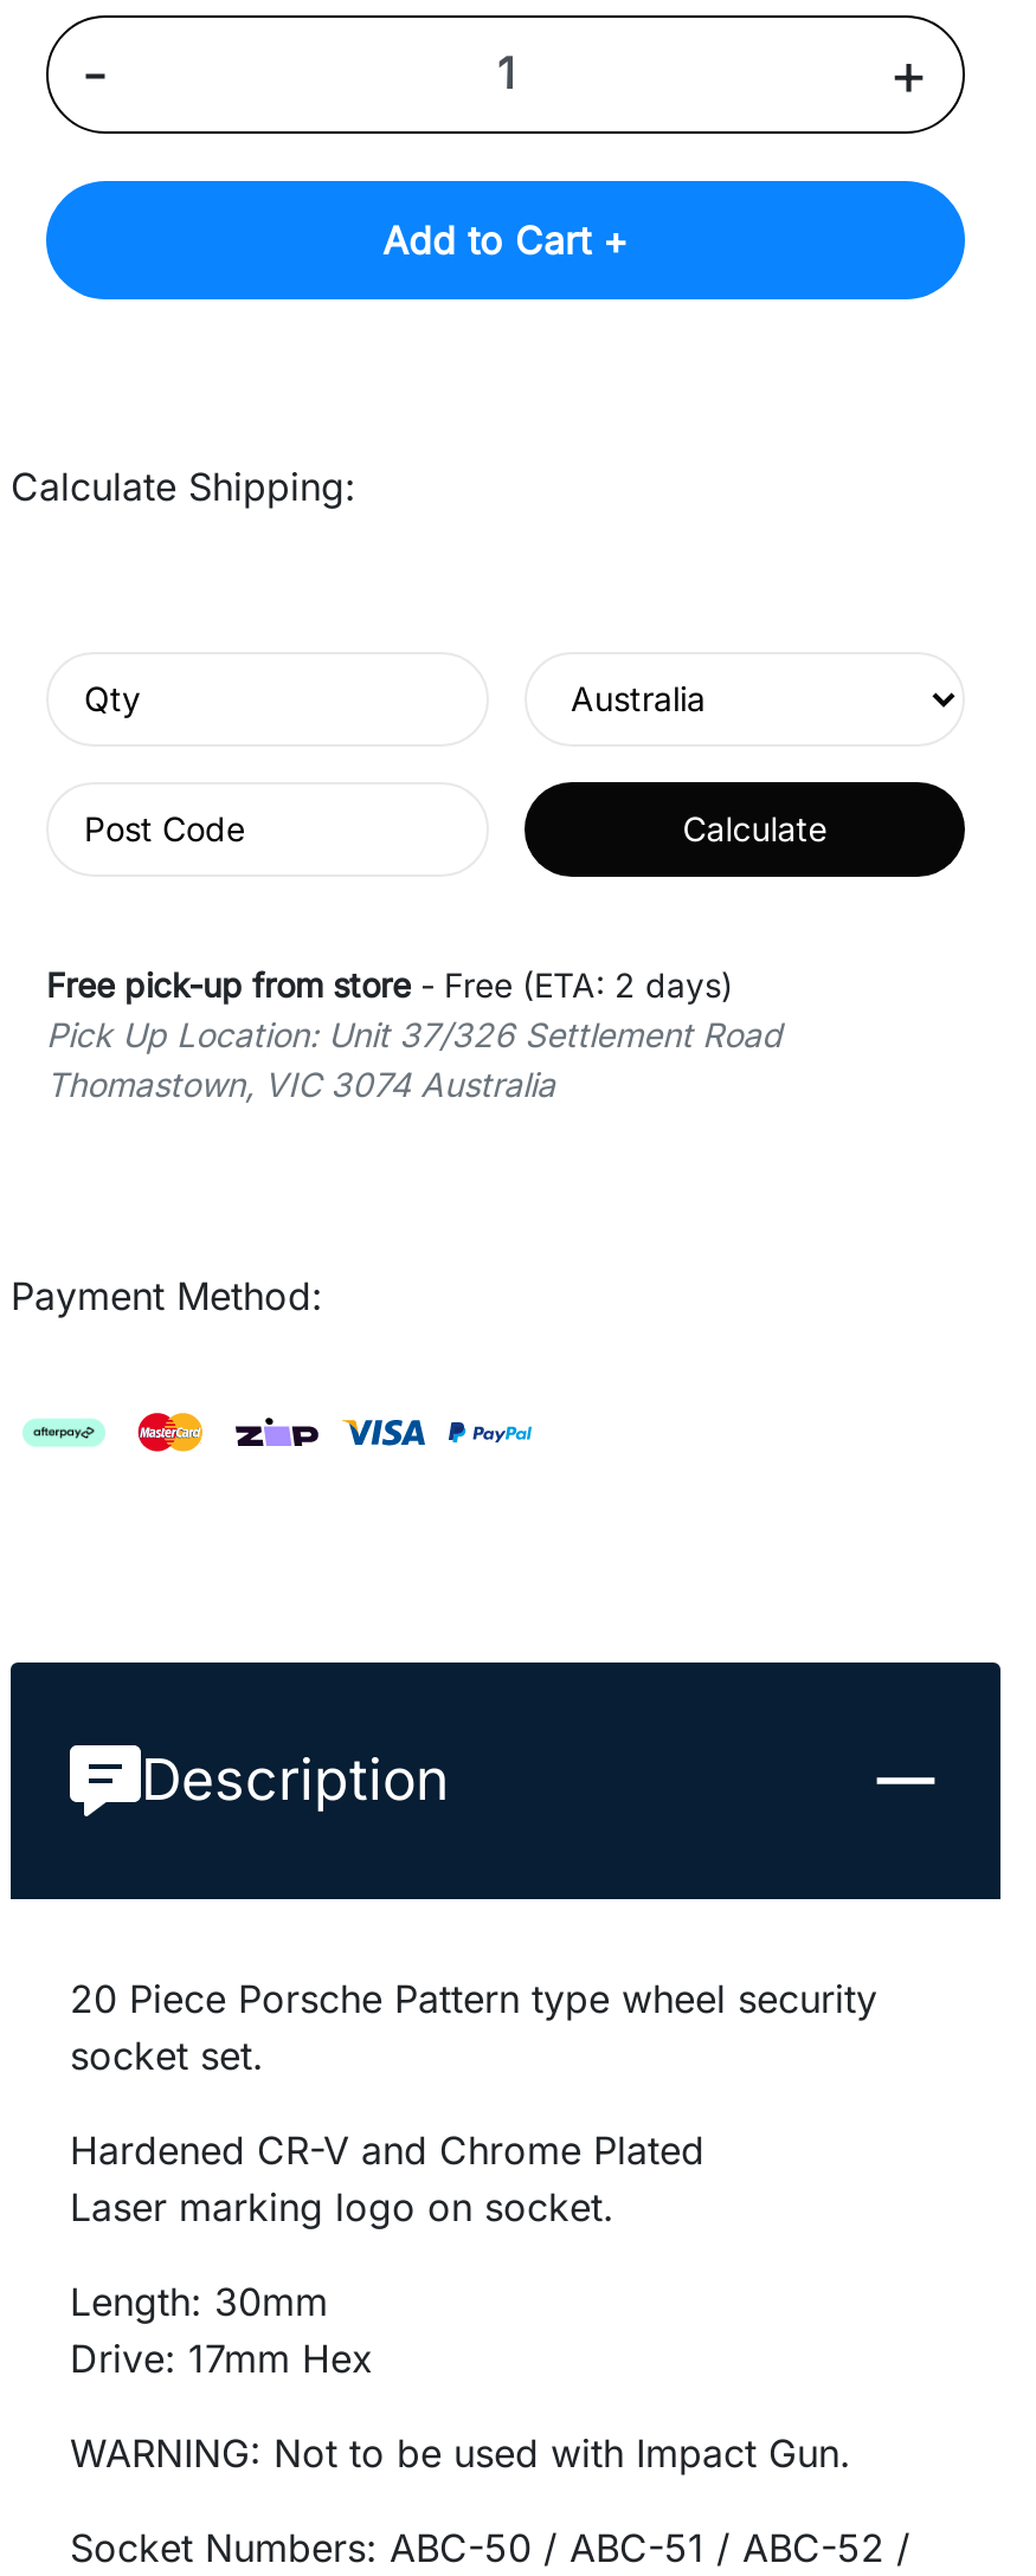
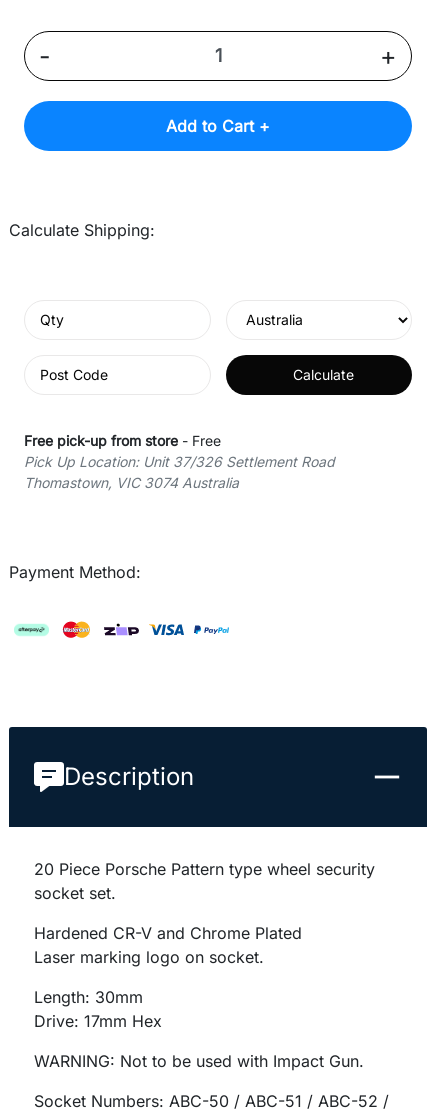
[46,964,733,1004] Free pick-up from store - Free (ETA: 2 days) -> [24,432,221,449] Free pick-up from store - Free

